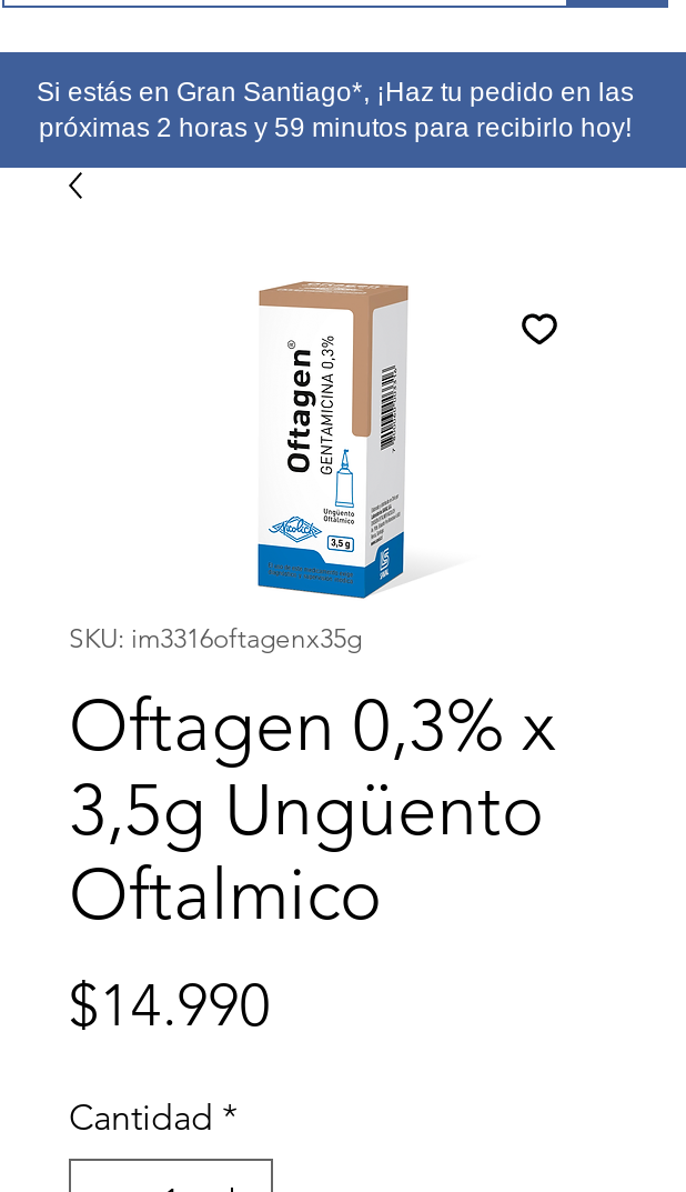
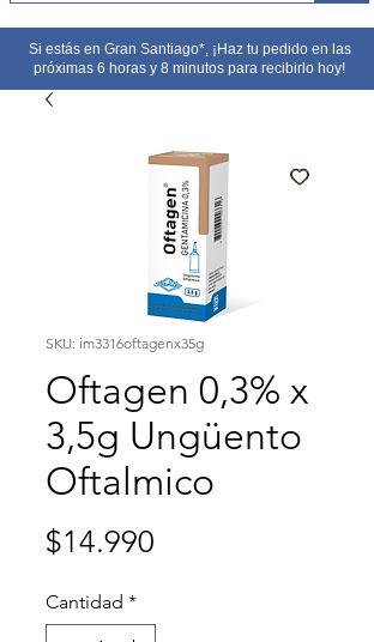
[39,112,632,144] próximas 2 horas y 59 minutos para recibirlo hoy! -> [34,60,345,77] próximas 6 horas y 8 minutos para recibirlo hoy!

